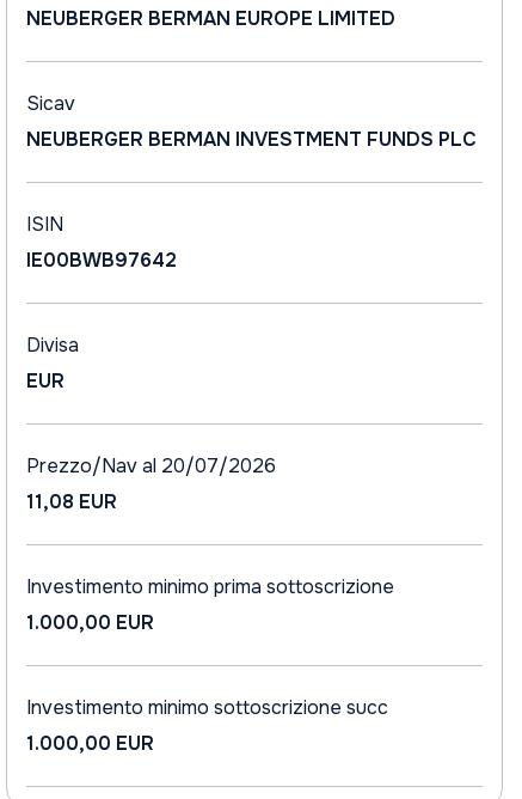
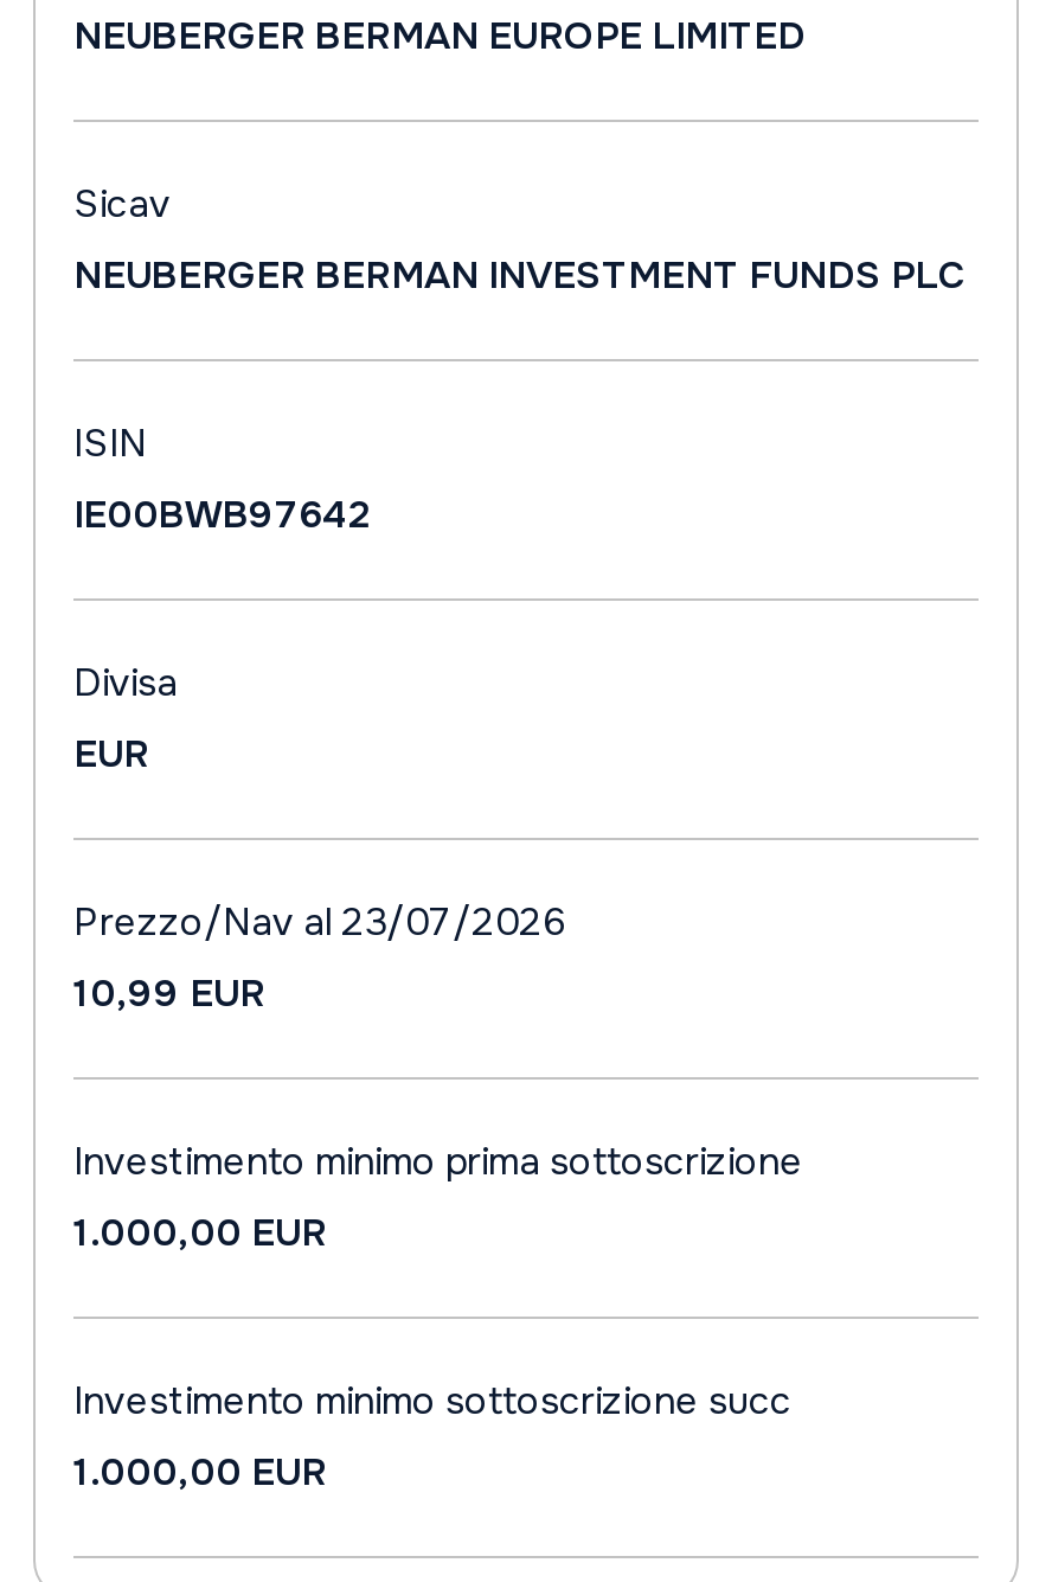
[26,453,276,478] Prezzo/Nav al 20/07/2026 -> [73,897,566,947] Prezzo/Nav al 23/07/2026
[26,489,117,514] 11,08 EUR -> [73,968,265,1018] 10,99 EUR

